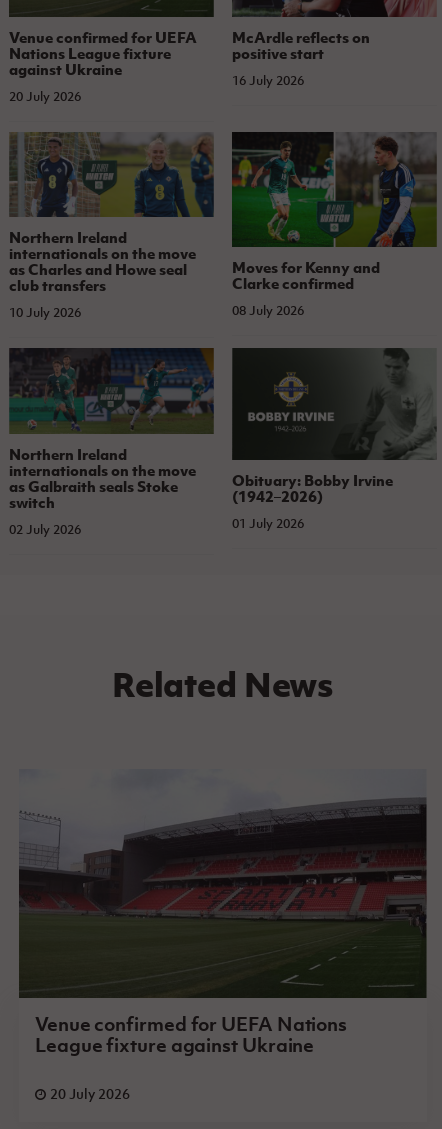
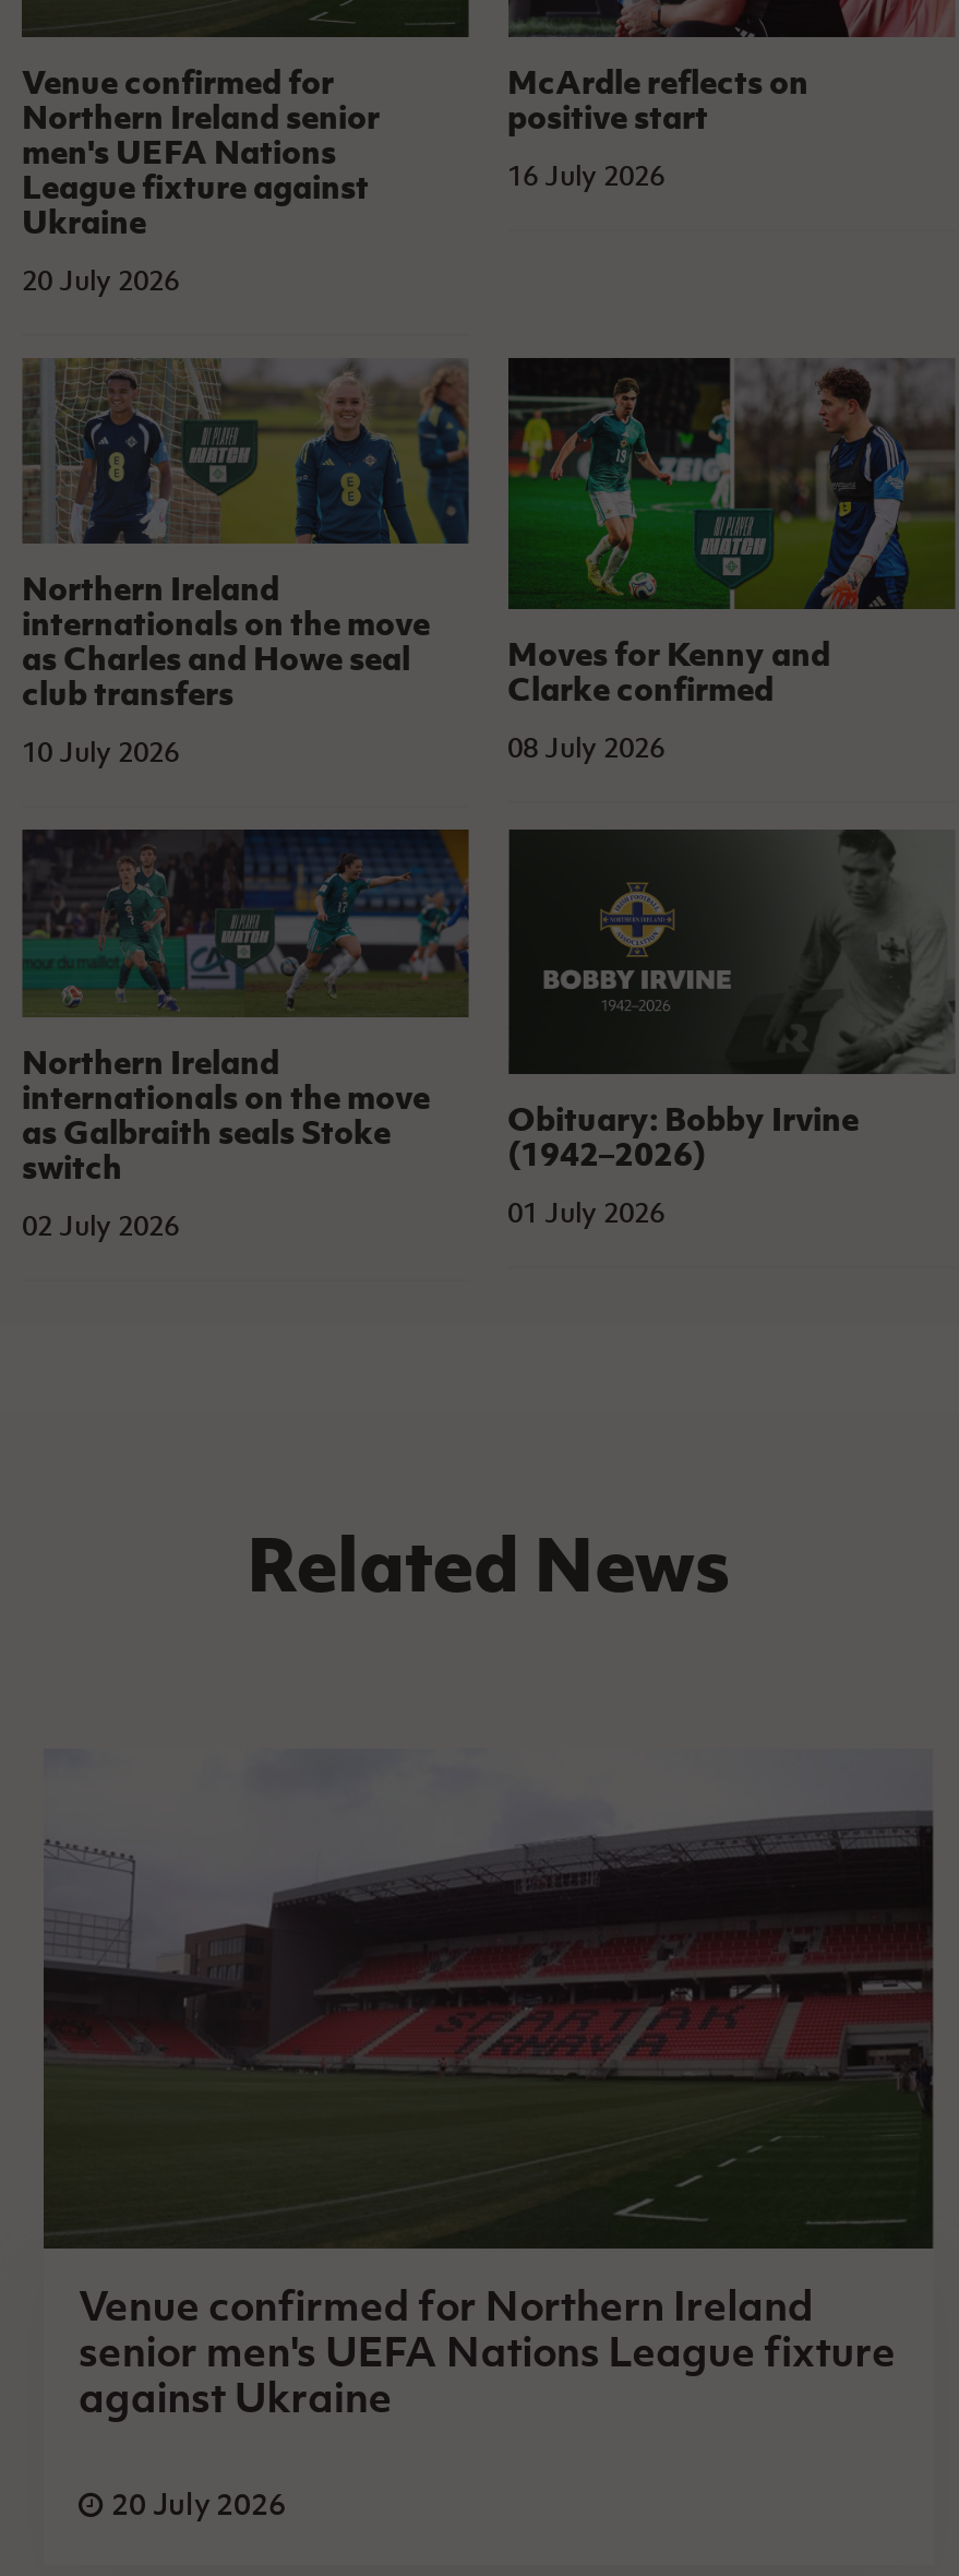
[9,27,197,63] Venue confirmed for UEFA | Nations League fixture -> [22,59,380,242] Venue confirmed for | Northern Ireland senior | men's UEFA Nations | League fixture against | Ukraine
moved [9,59,122,79] -> [79,2371,392,2424]: against Ukraine
[35,1012,347,1057] Venue confirmed for UEFA Nations | League fixture against Ukraine -> [79,2280,896,2378] Venue confirmed for Northern Ireland | senior men's UEFA Nations League fixture

